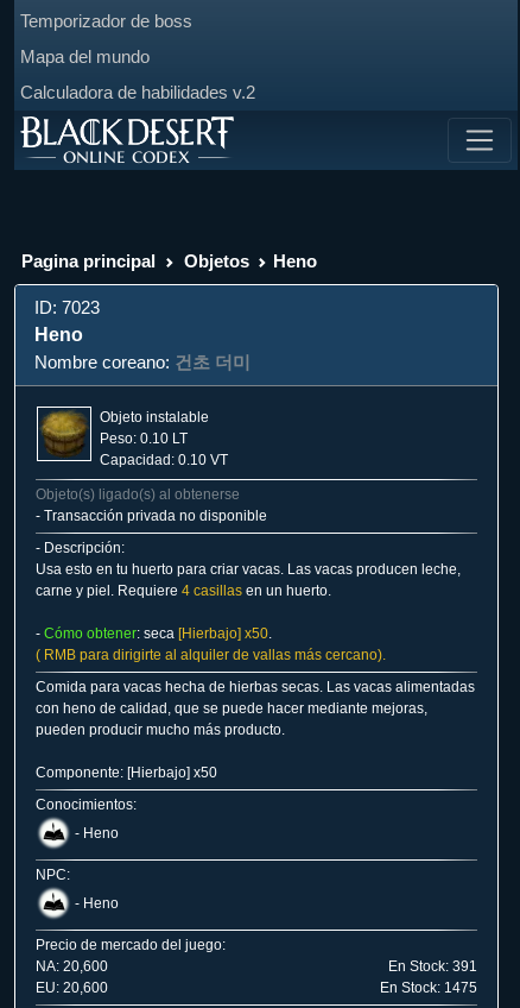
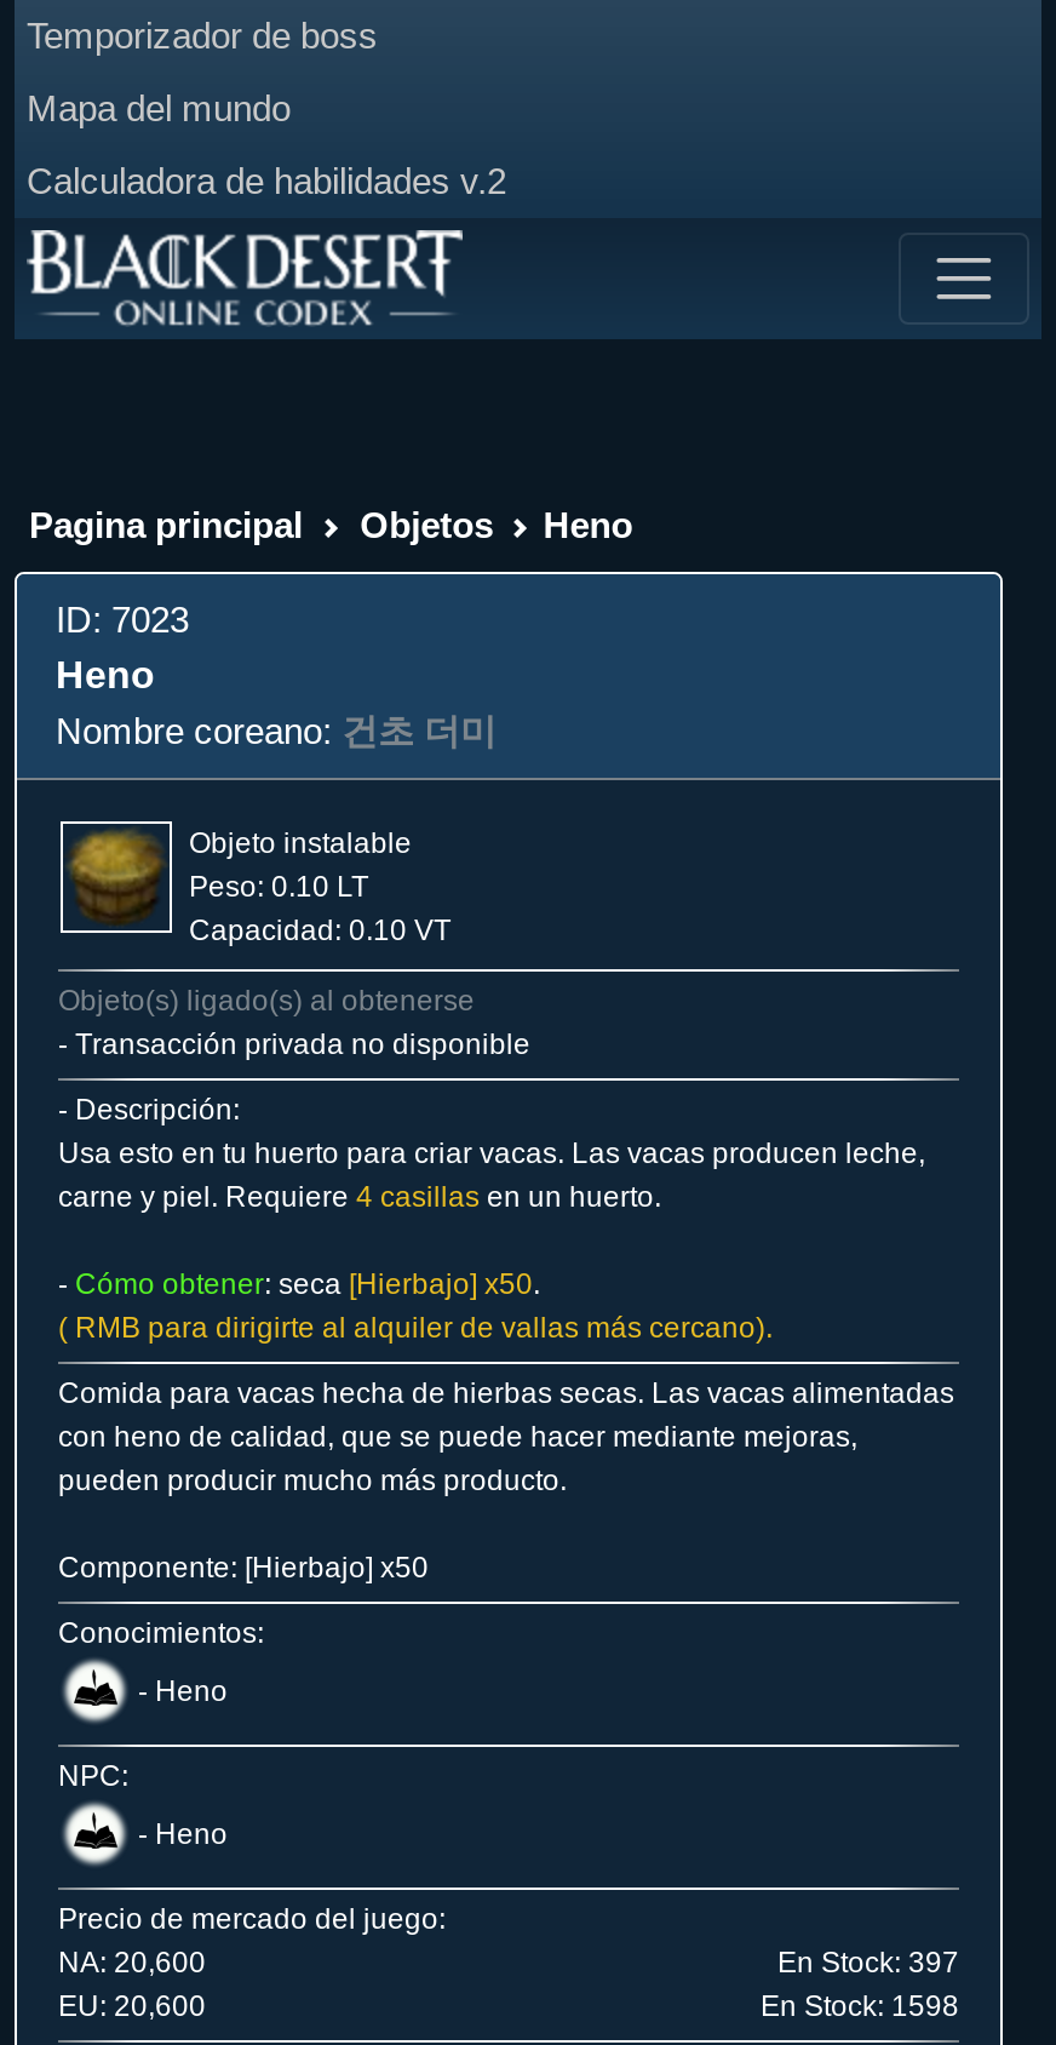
[388,959,477,975] En Stock: 391 -> [777,1947,959,1981] En Stock: 397
[380,980,477,997] En Stock: 1475 -> [761,1990,959,2024] En Stock: 1598

